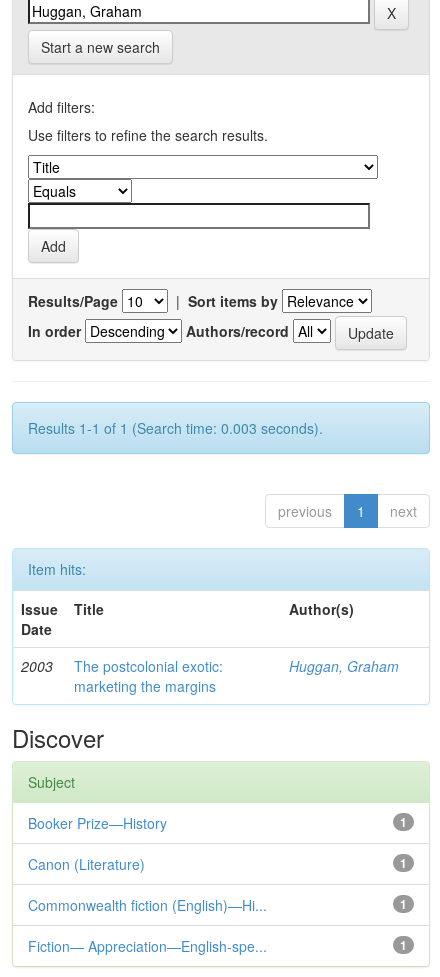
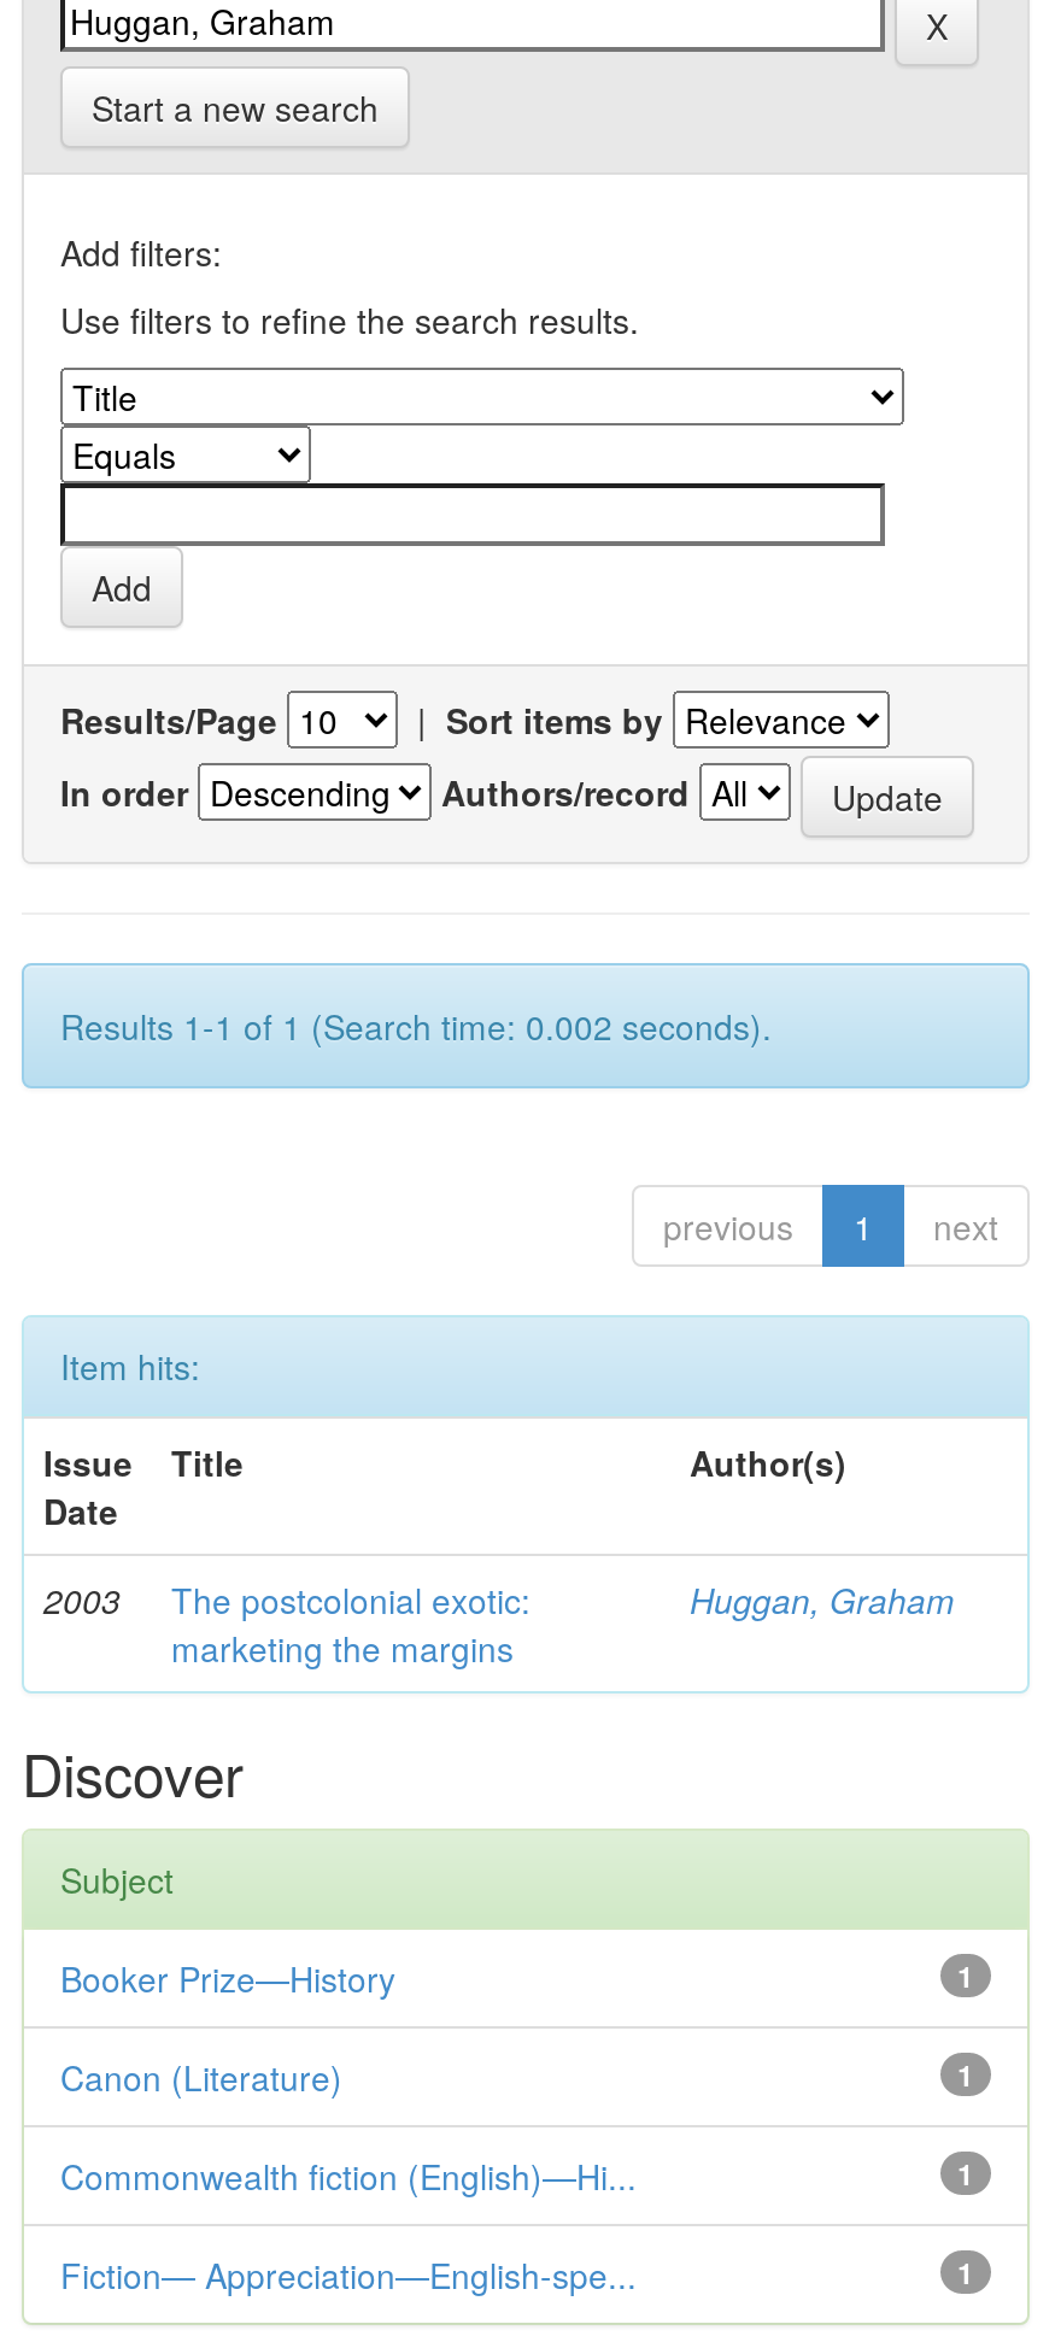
[28,418,323,438] Results 1-1 of 1 (Search time: 0.003 seconds). -> [60,1002,772,1050] Results 1-1 of 1 (Search time: 0.002 seconds).

